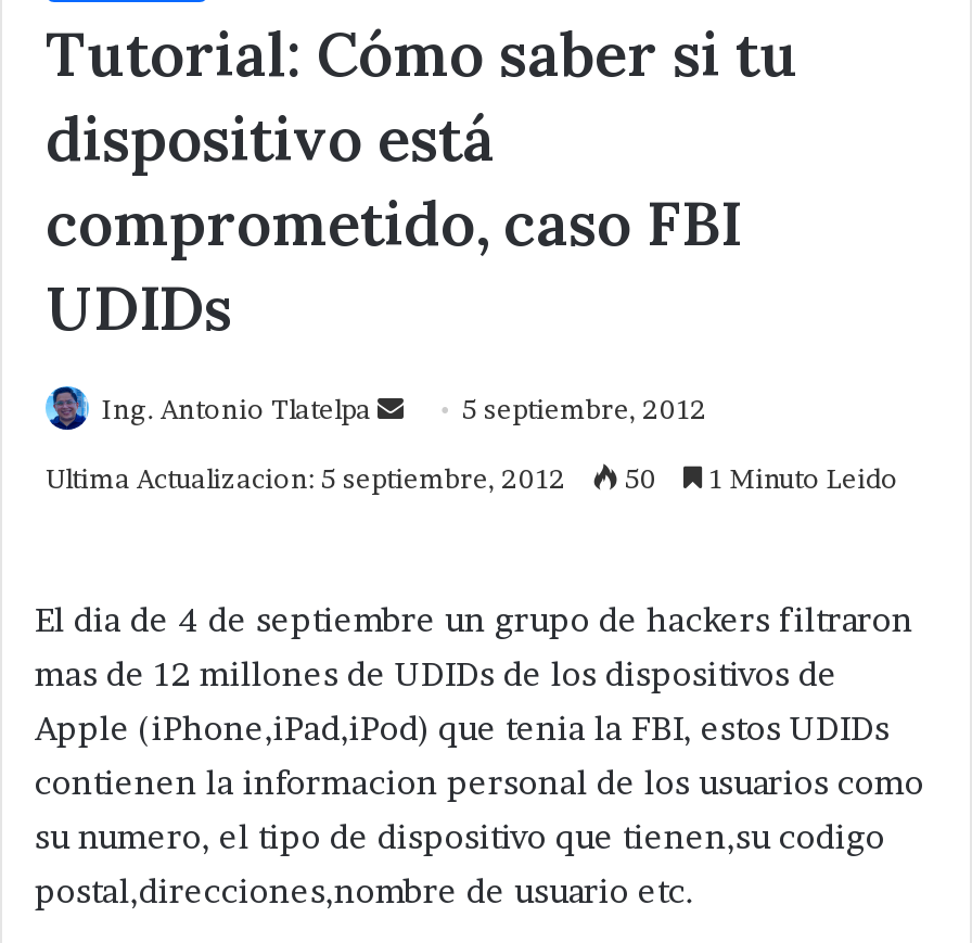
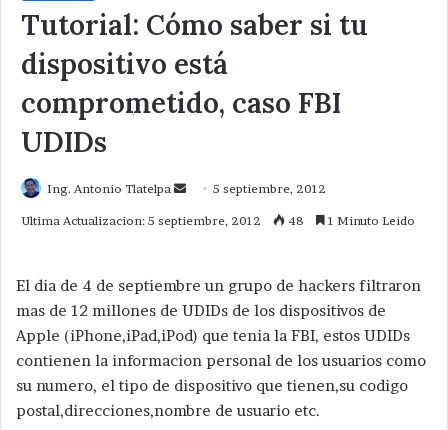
[46,463,898,496] Ultima Actualizacion: 5 septiembre, 2012 50 1 Minuto Leido -> [21,213,415,228] Ultima Actualizacion: 5 septiembre, 2012 48 1 Minuto Leido

